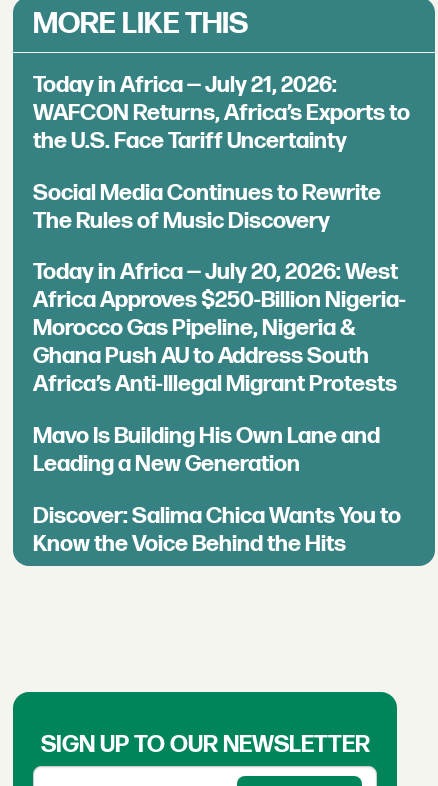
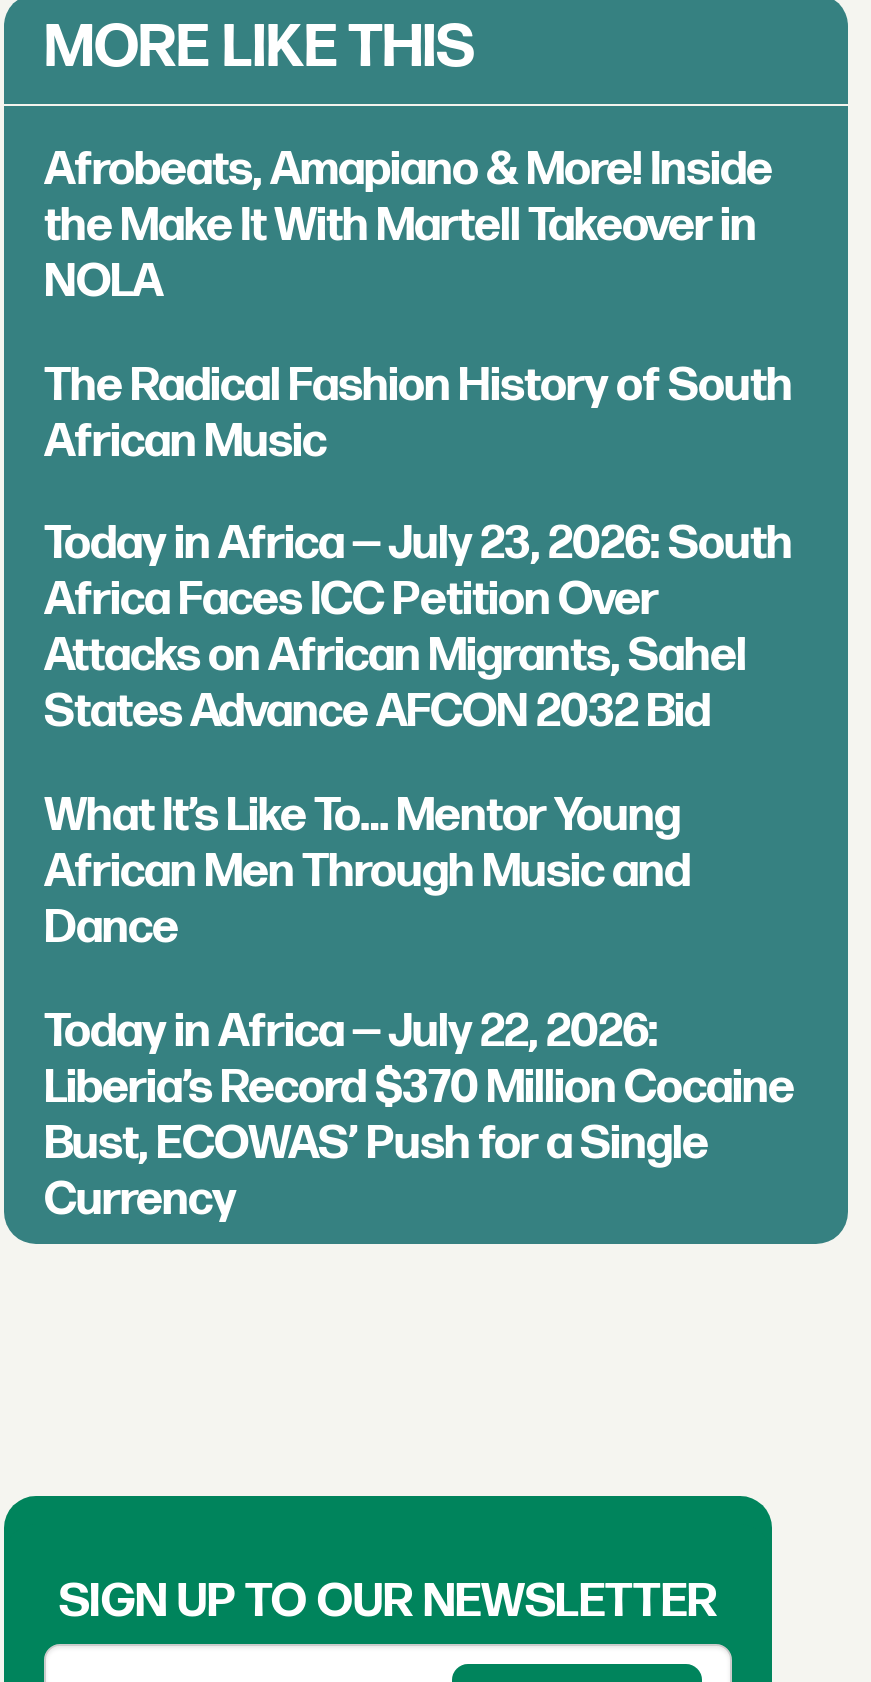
[33,71,410,155] Today in Africa — July 21, 2026: | WAFCON Returns, Africa’s Exports to | the U.S. Face Tariff Uncertainty -> [44,141,772,309] Afrobeats, Amapiano & More! Inside | the Make It With Martell Takeover in | NOLA
[33,178,381,234] Social Media Continues to Rewrite | The Rules of Music Discovery -> [44,357,792,469] The Radical Fashion History of South | African Music
[33,258,406,398] Today in Africa — July 20, 2026: West | Africa Approves $250-Billion Nigeria- | Morocco Gas Pipeline, Nigeria & | Ghana Push AU to Address South | Africa’s Anti-Illegal Migrant Protests -> [44,517,792,741] Today in Africa — July 23, 2026: South | Africa Faces ICC Petition Over | Attacks on African Migrants, Sahel | States Advance AFCON 2032 Bid
[33,422,380,478] Mavo Is Building His Own Lane and | Leading a New Generation -> [44,789,690,957] What It’s Like To… Mentor Young | African Men Through Music and | Dance
[33,502,401,558] Discover: Salima Chica Wants You to | Know the Voice Behind the Hits -> [44,1005,794,1229] Today in Africa — July 22, 2026: | Liberia’s Record $370 Million Cocaine | Bust, ECOWAS’ Push for a Single | Currency

